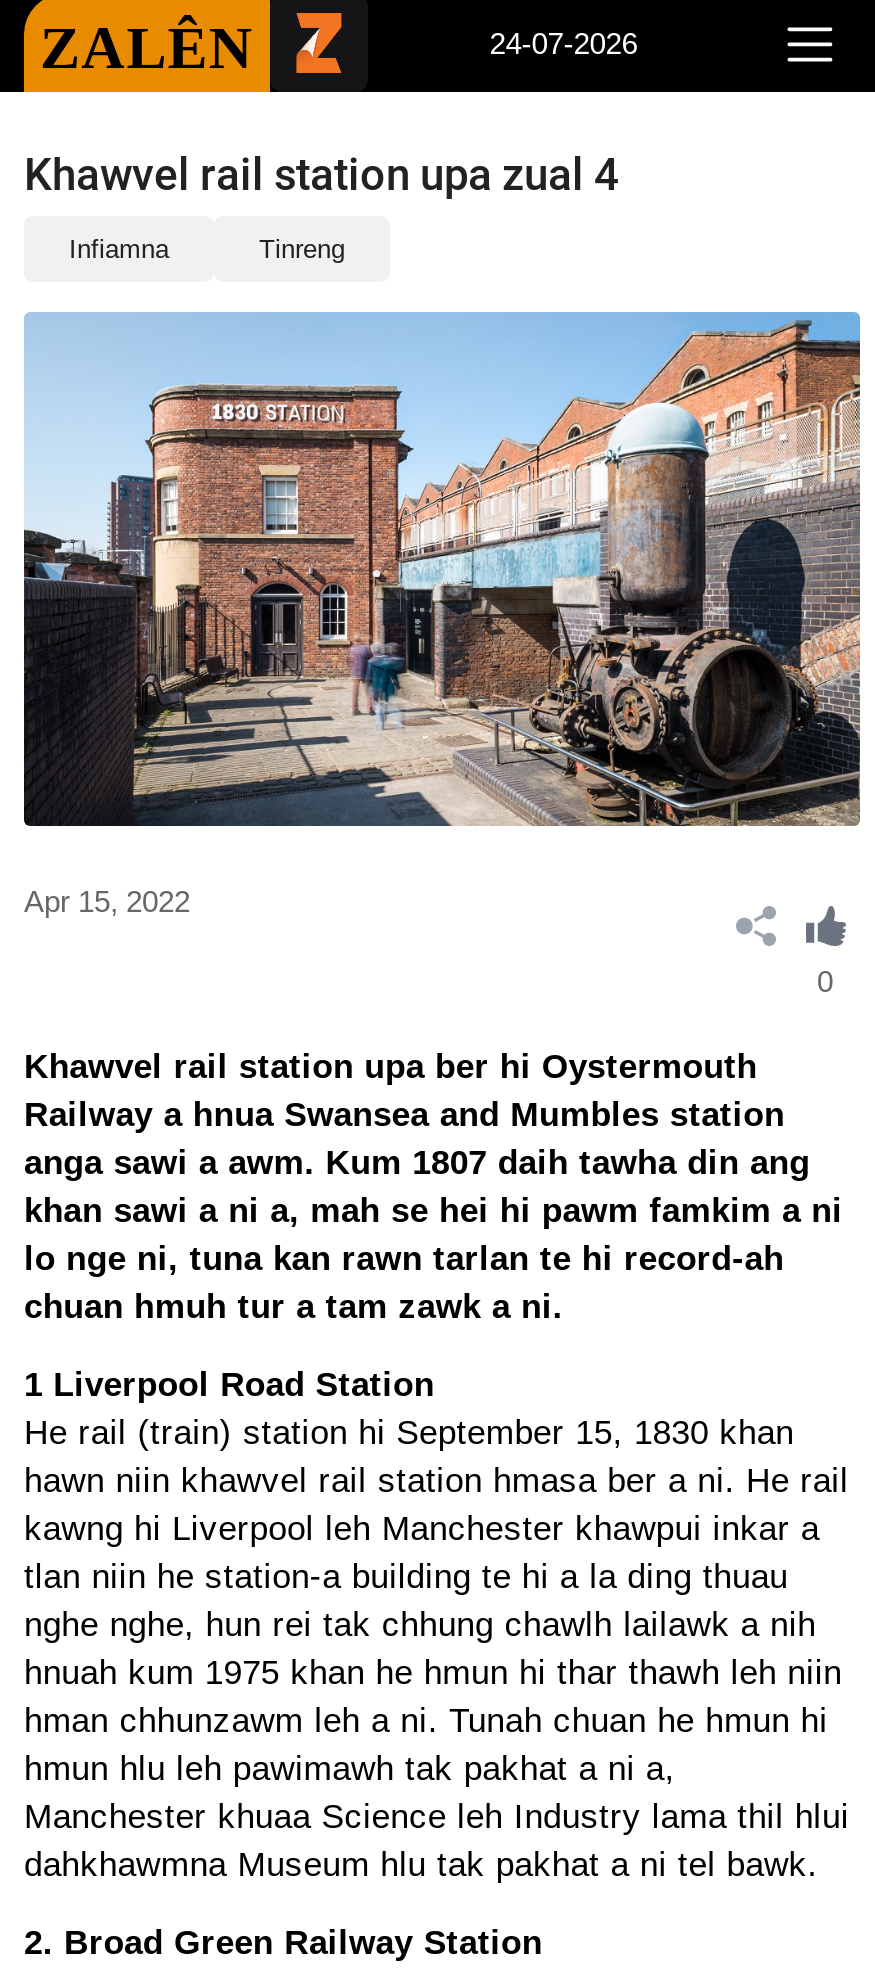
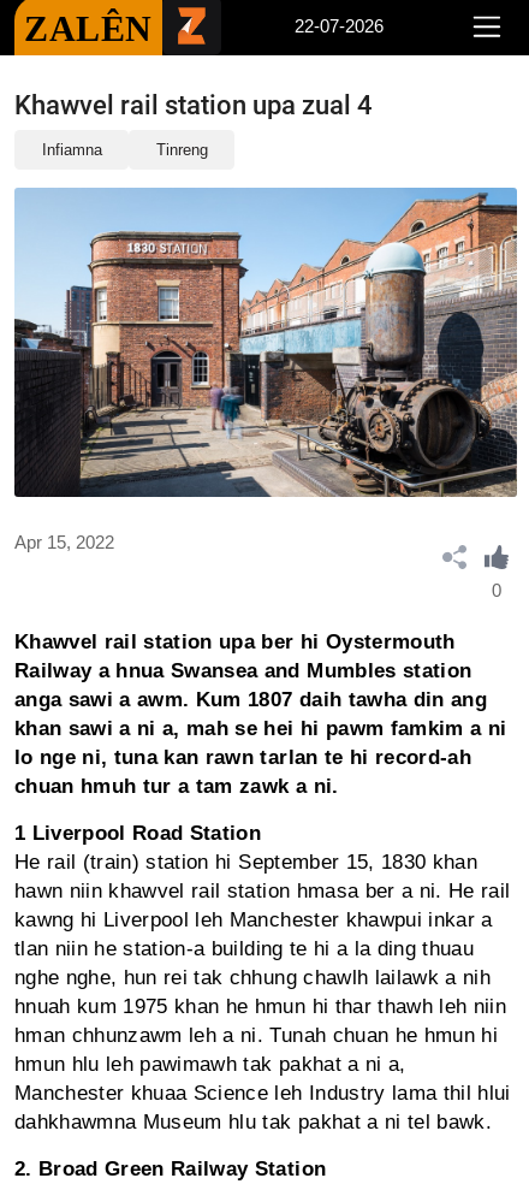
[489,25,637,59] 24-07-2026 -> [294,15,383,35] 22-07-2026

